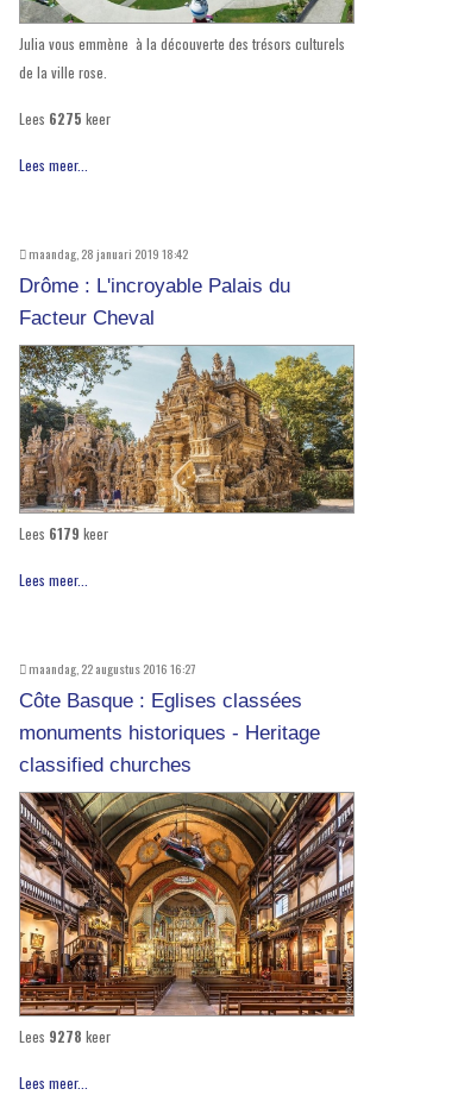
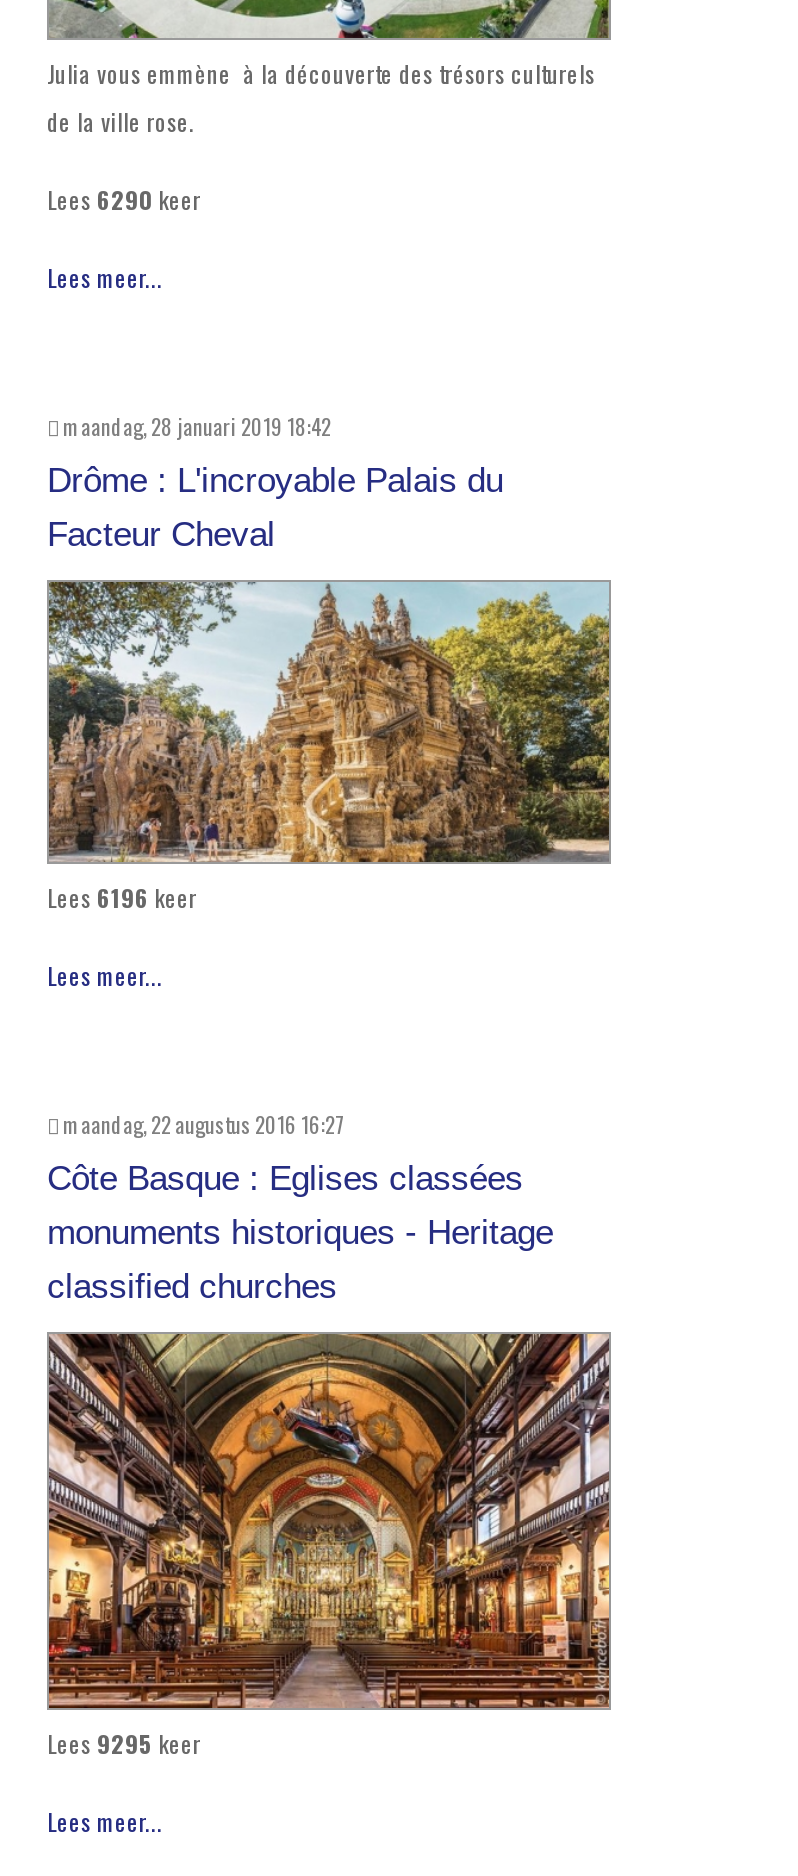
[19,108,111,128] Lees 6275 keer -> [47,182,201,216] Lees 6290 keer
[19,523,108,543] Lees 6179 keer -> [47,880,197,914] Lees 6196 keer
[19,1026,111,1046] Lees 9278 keer -> [47,1726,201,1760] Lees 9295 keer

